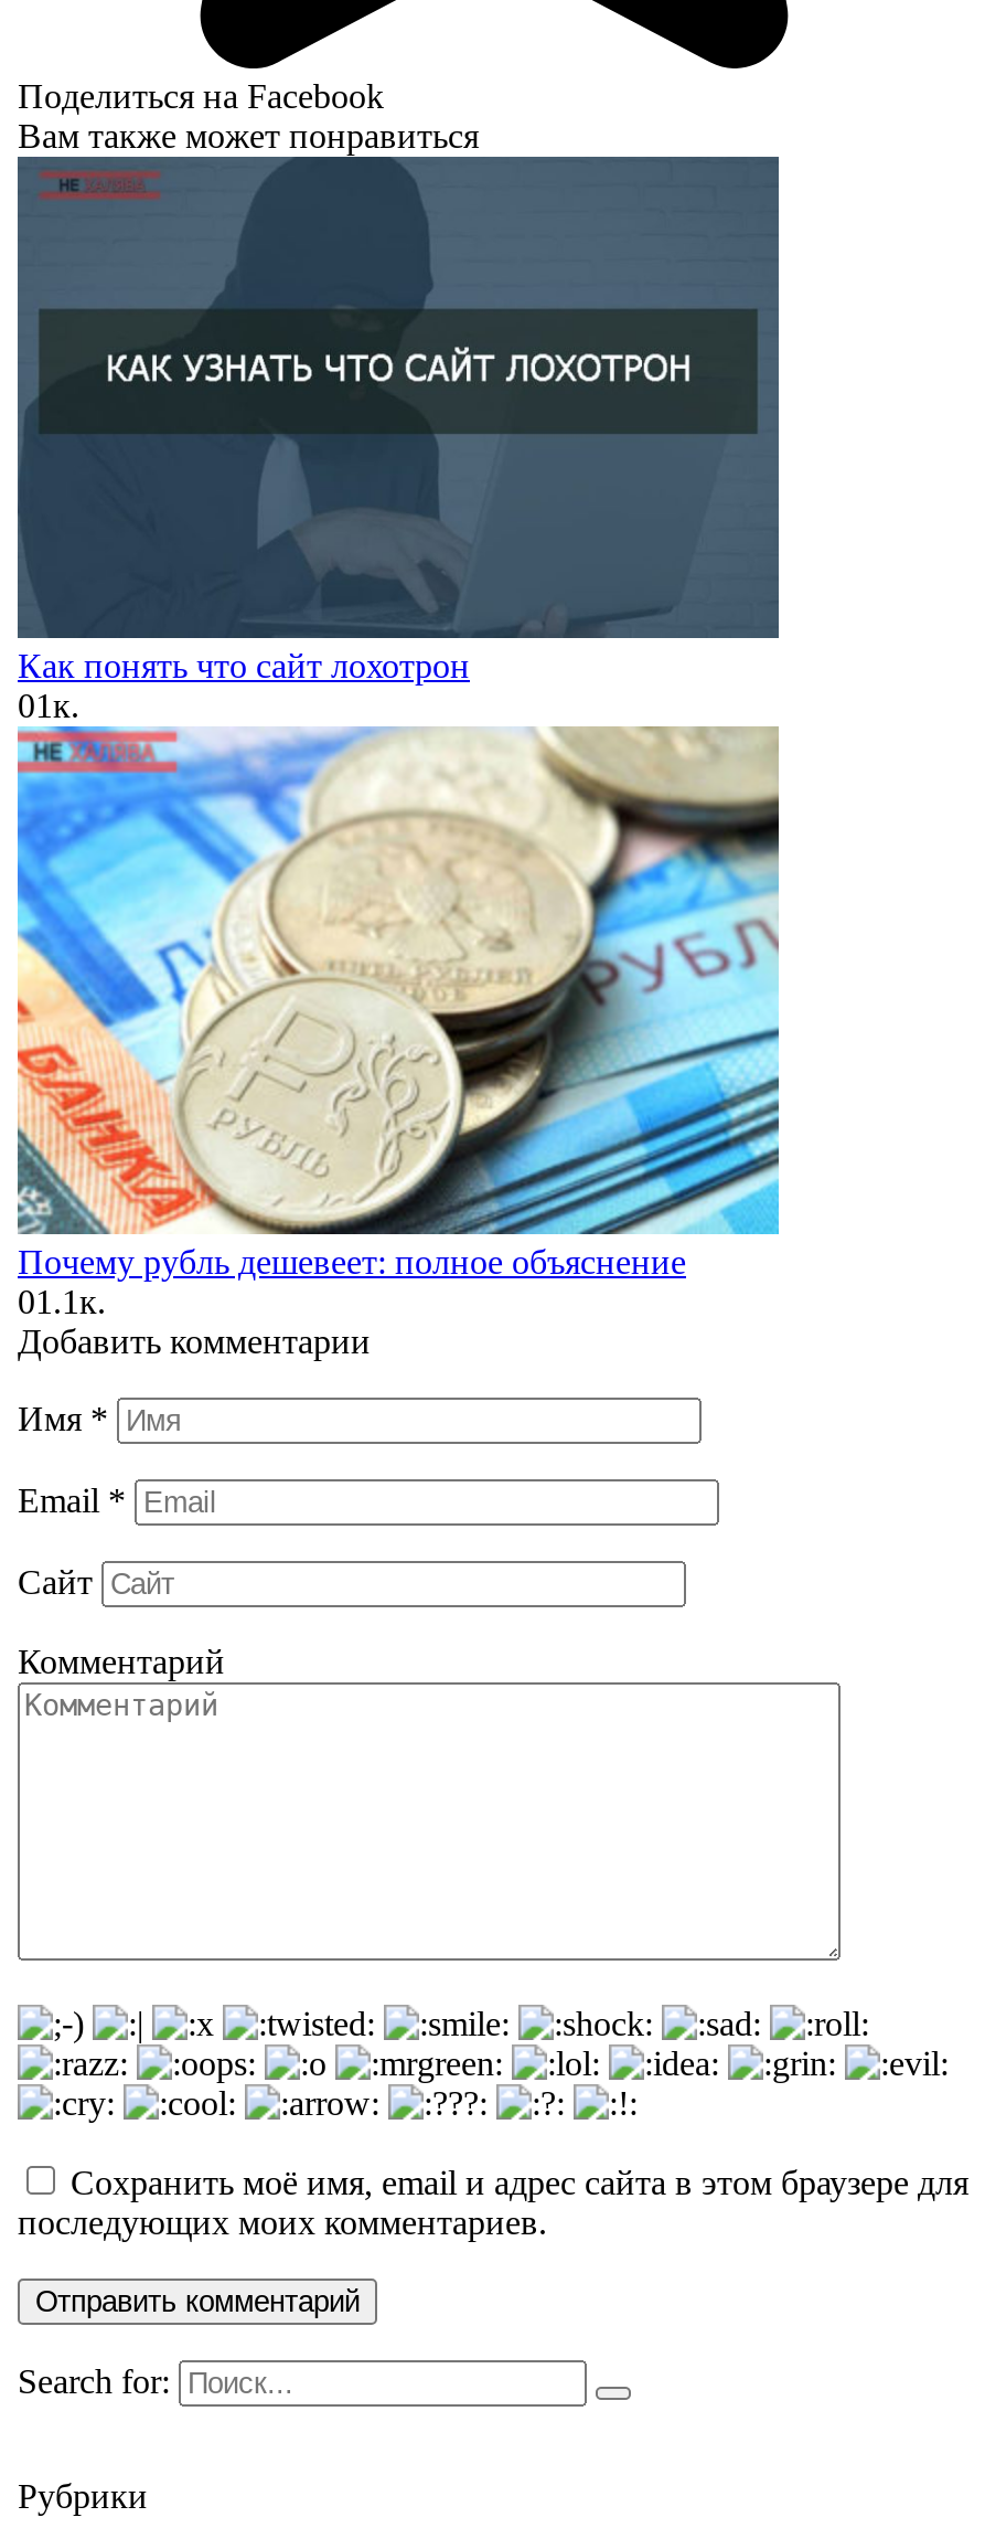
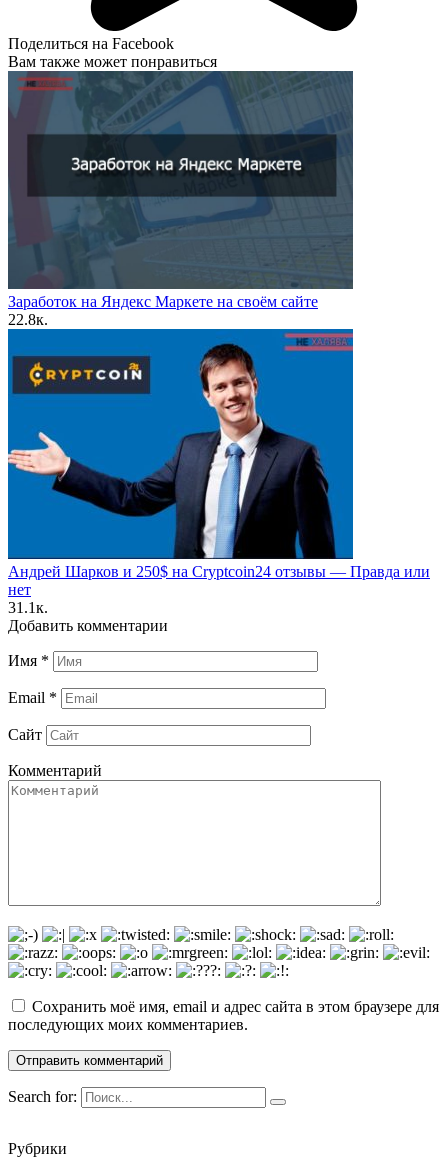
[24,163,757,499] [image] -> [10,73,342,244] [image]
[18,646,470,724] Как понять что сайт лохотрон | 01к. -> [8,293,318,328] Заработок на Яндекс Маркете на своём сайте | 22.8к.
[15,724,781,1320] [image] | Почему рубль дешевеет: полное объяснение | 01.1к. -> [7,328,430,616] [image] | Андрей Шарков и 250$ на Cryptcoin24 отзывы — Правда или | нет | 3 1.1к.

